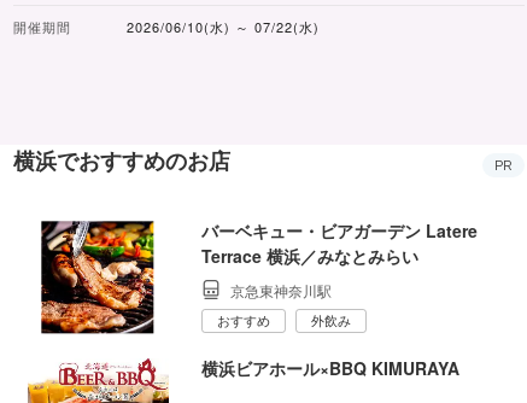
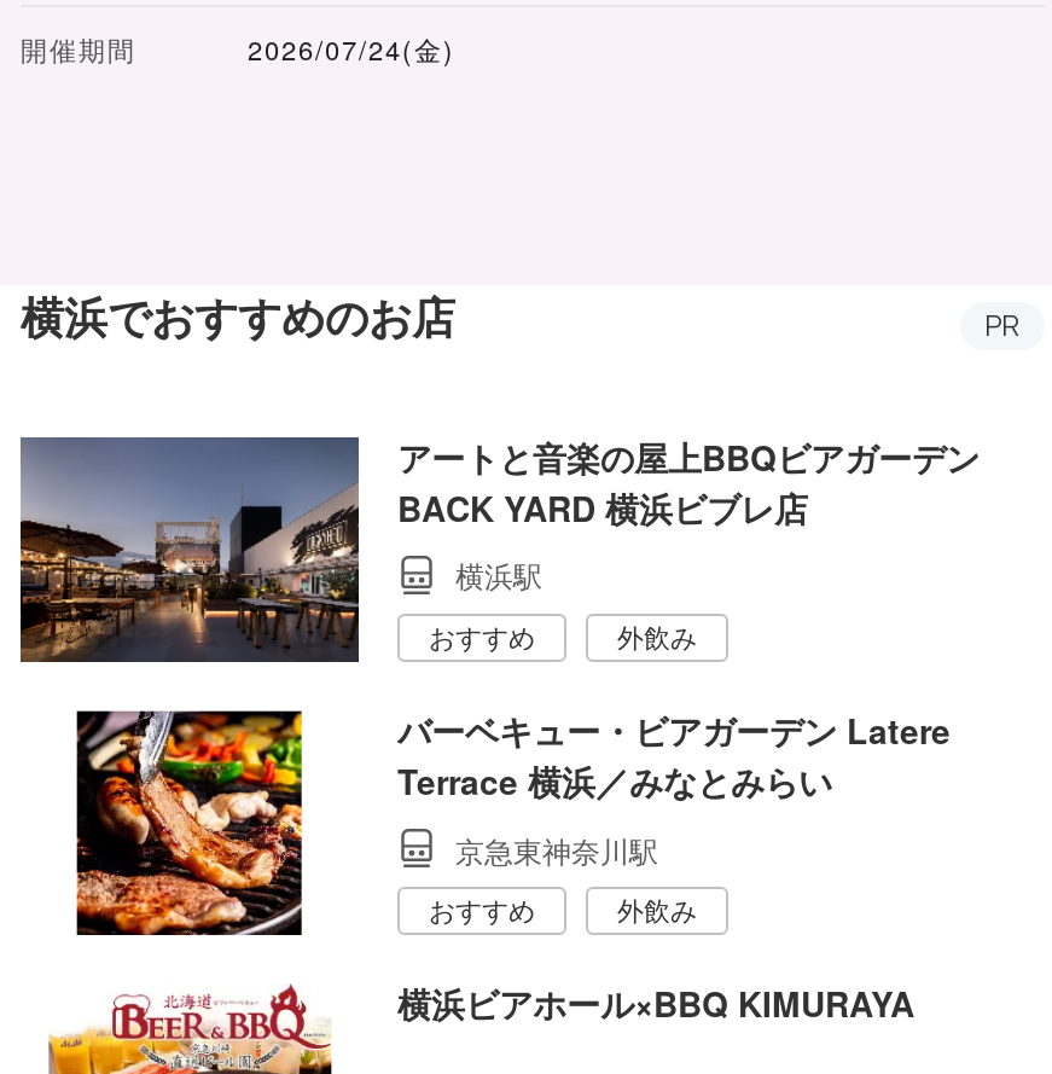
[127,17,320,37] 2026/06/10(水) ～ 07/22(水) -> [248,29,455,67] 2026/07/24(金)
none -> [18,432,980,666] [image] | アートと音楽の屋上BBQビアガーデン | BACK YARD 横浜ビブレ店 | 横浜駅 | おすすめ | 外飲み

